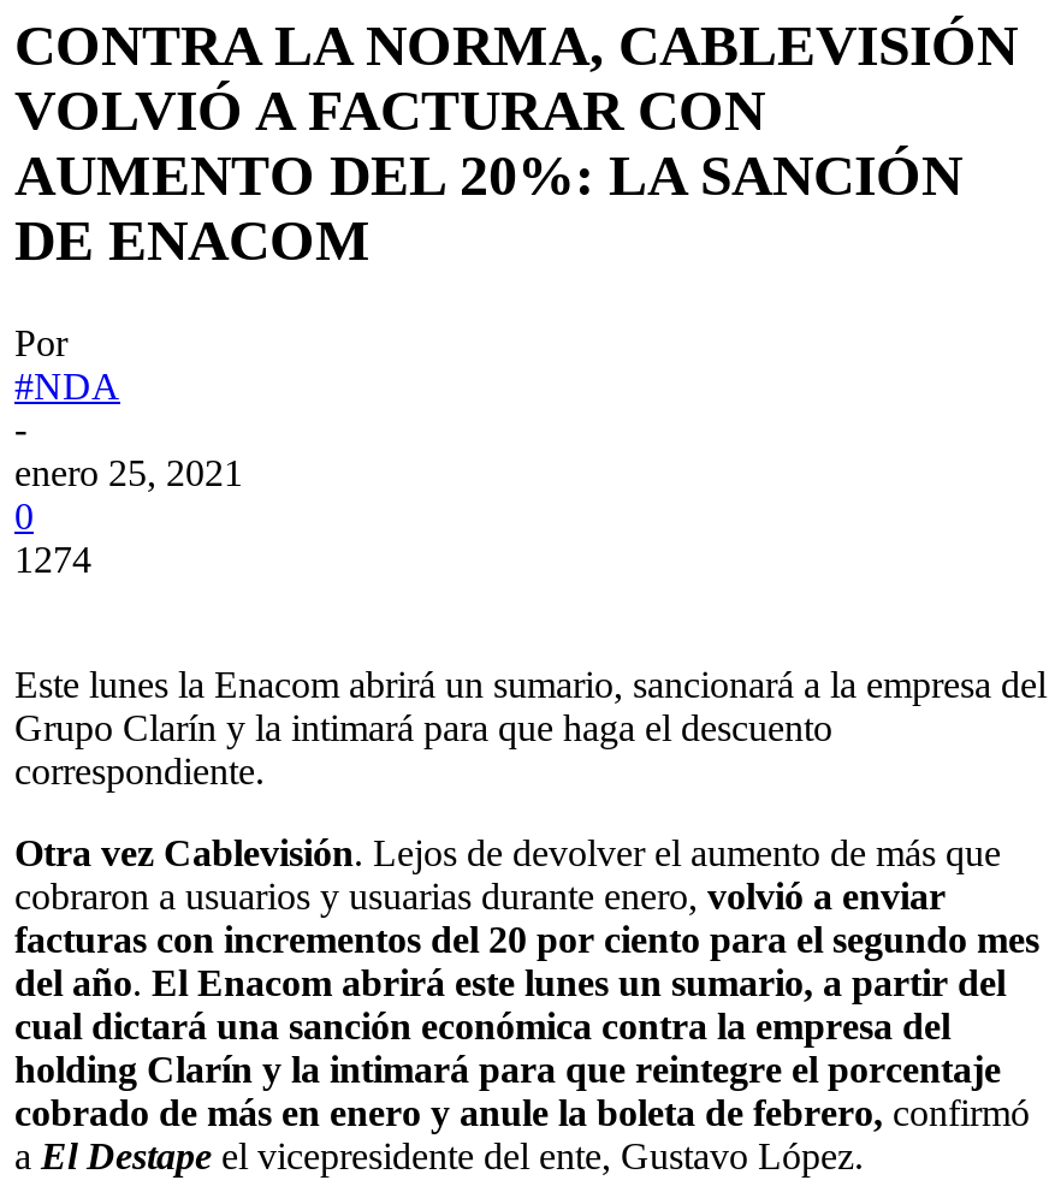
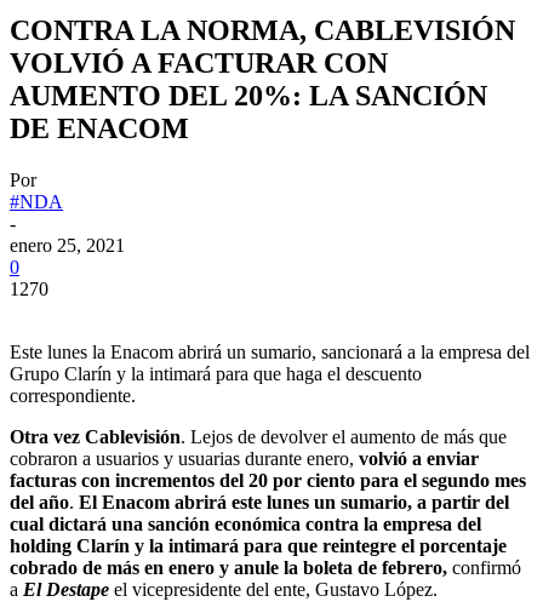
[14,538,91,579] 1274 -> [10,278,48,299] 1270

